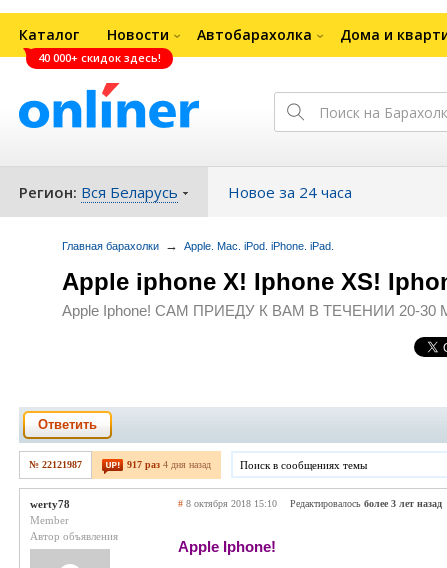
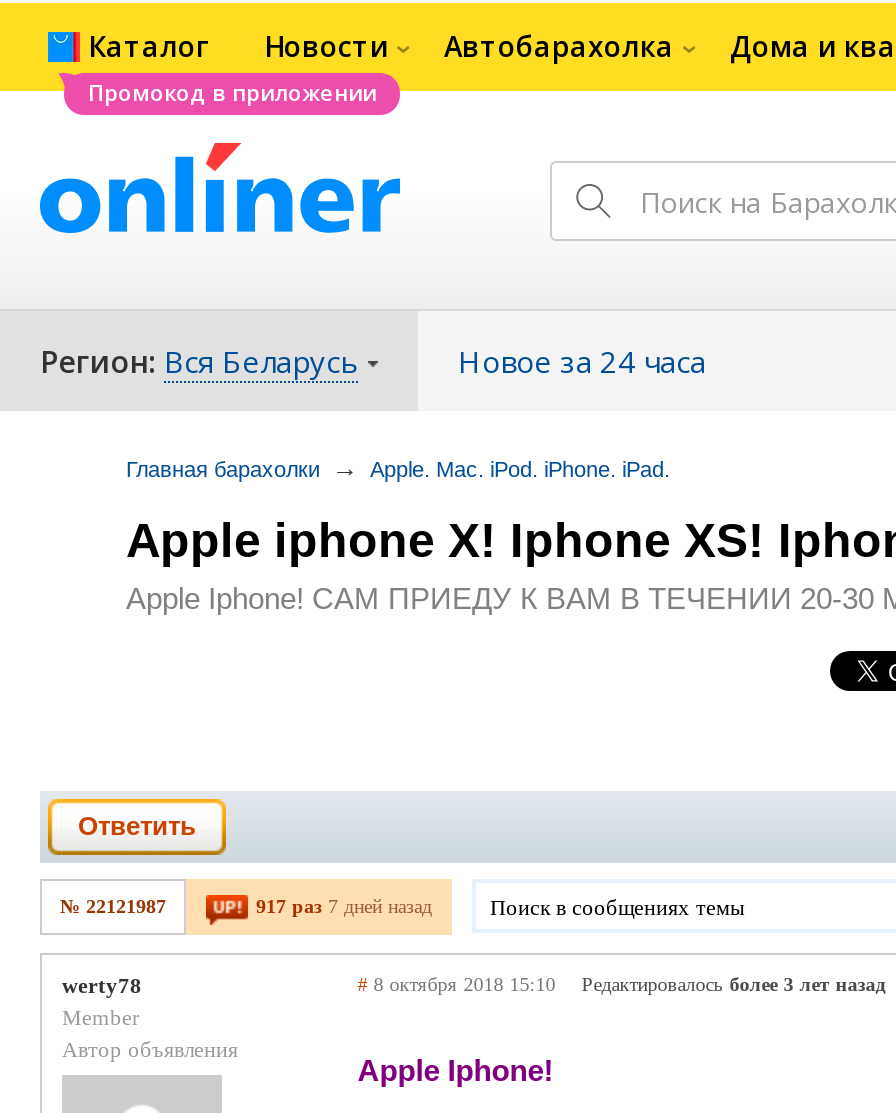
[38,50,161,65] 40 000+ скидок здесь! -> [88,77,376,107] Промокод в приложении
[127,459,211,470] 917 раз 4 дня назад -> [256,895,432,917] 917 раз 7 дней назад

